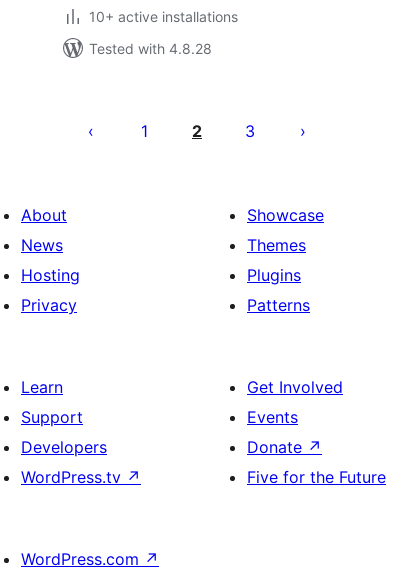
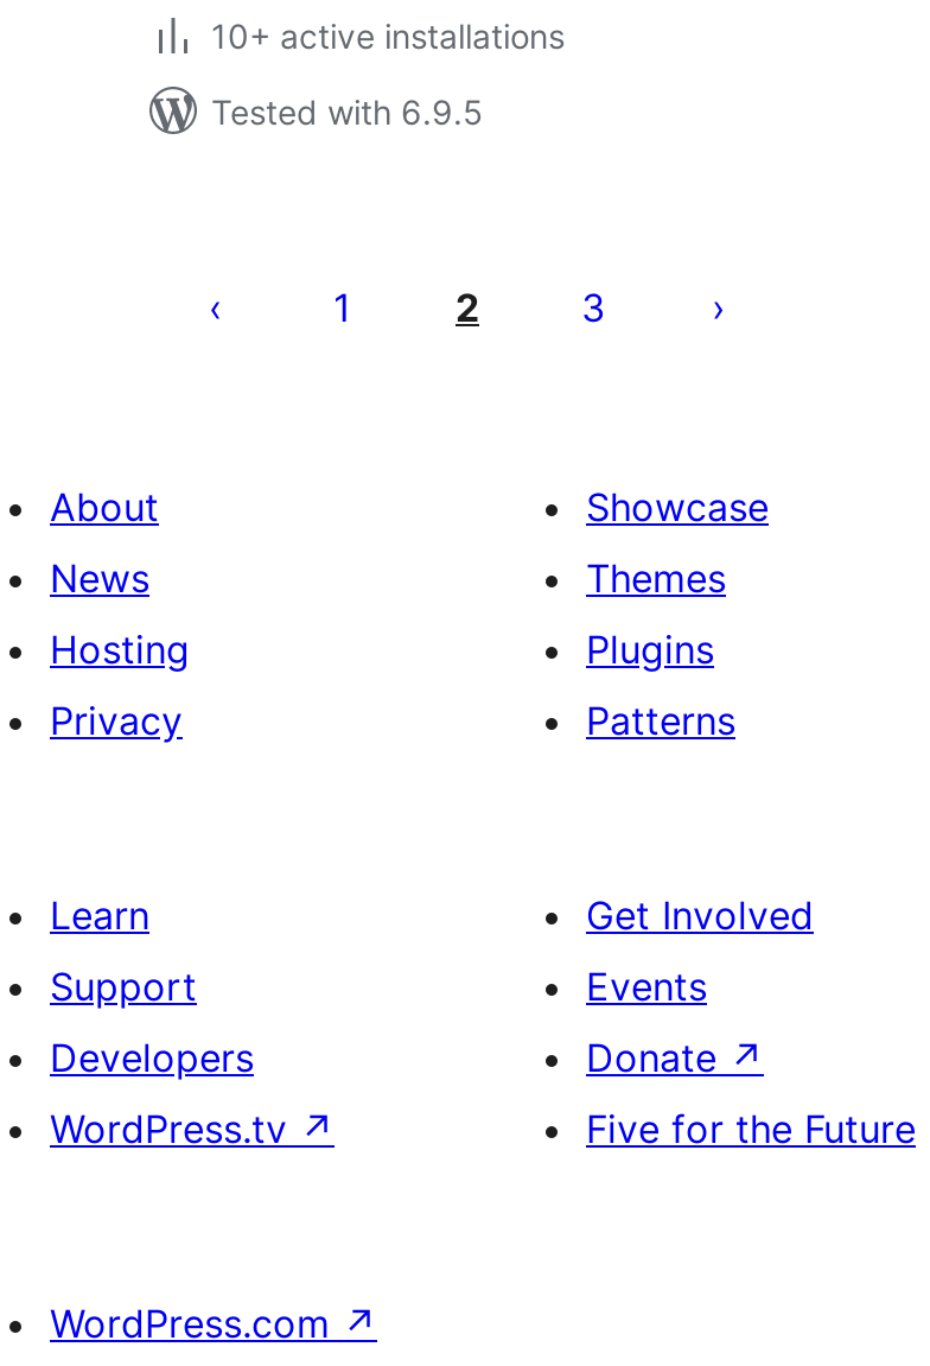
[89,40,212,57] Tested with 4.8.28 -> [211,91,484,132] Tested with 6.9.5

